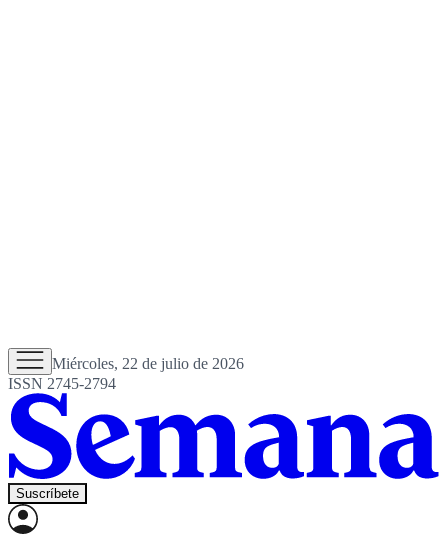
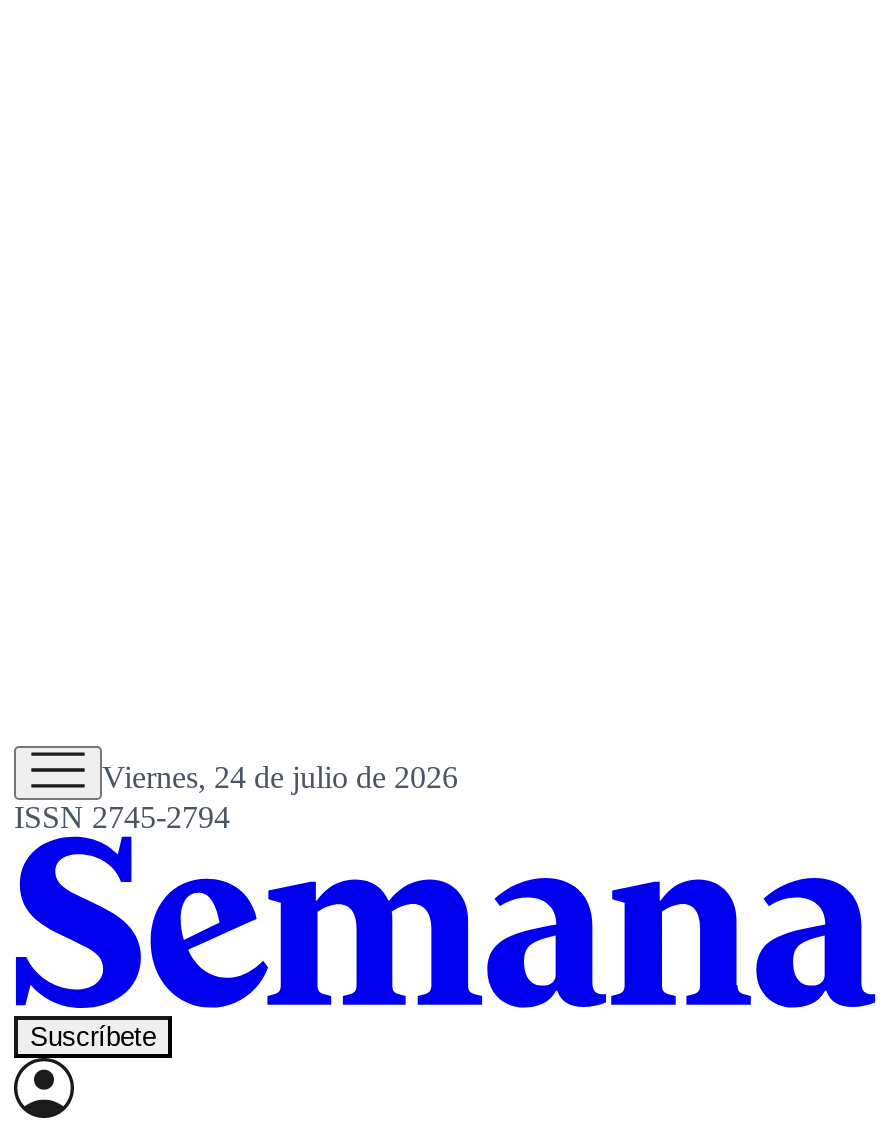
[52,355,244,372] Miércoles, 22 de julio de 2026 -> [102,760,458,794] Viernes, 24 de julio de 2026

